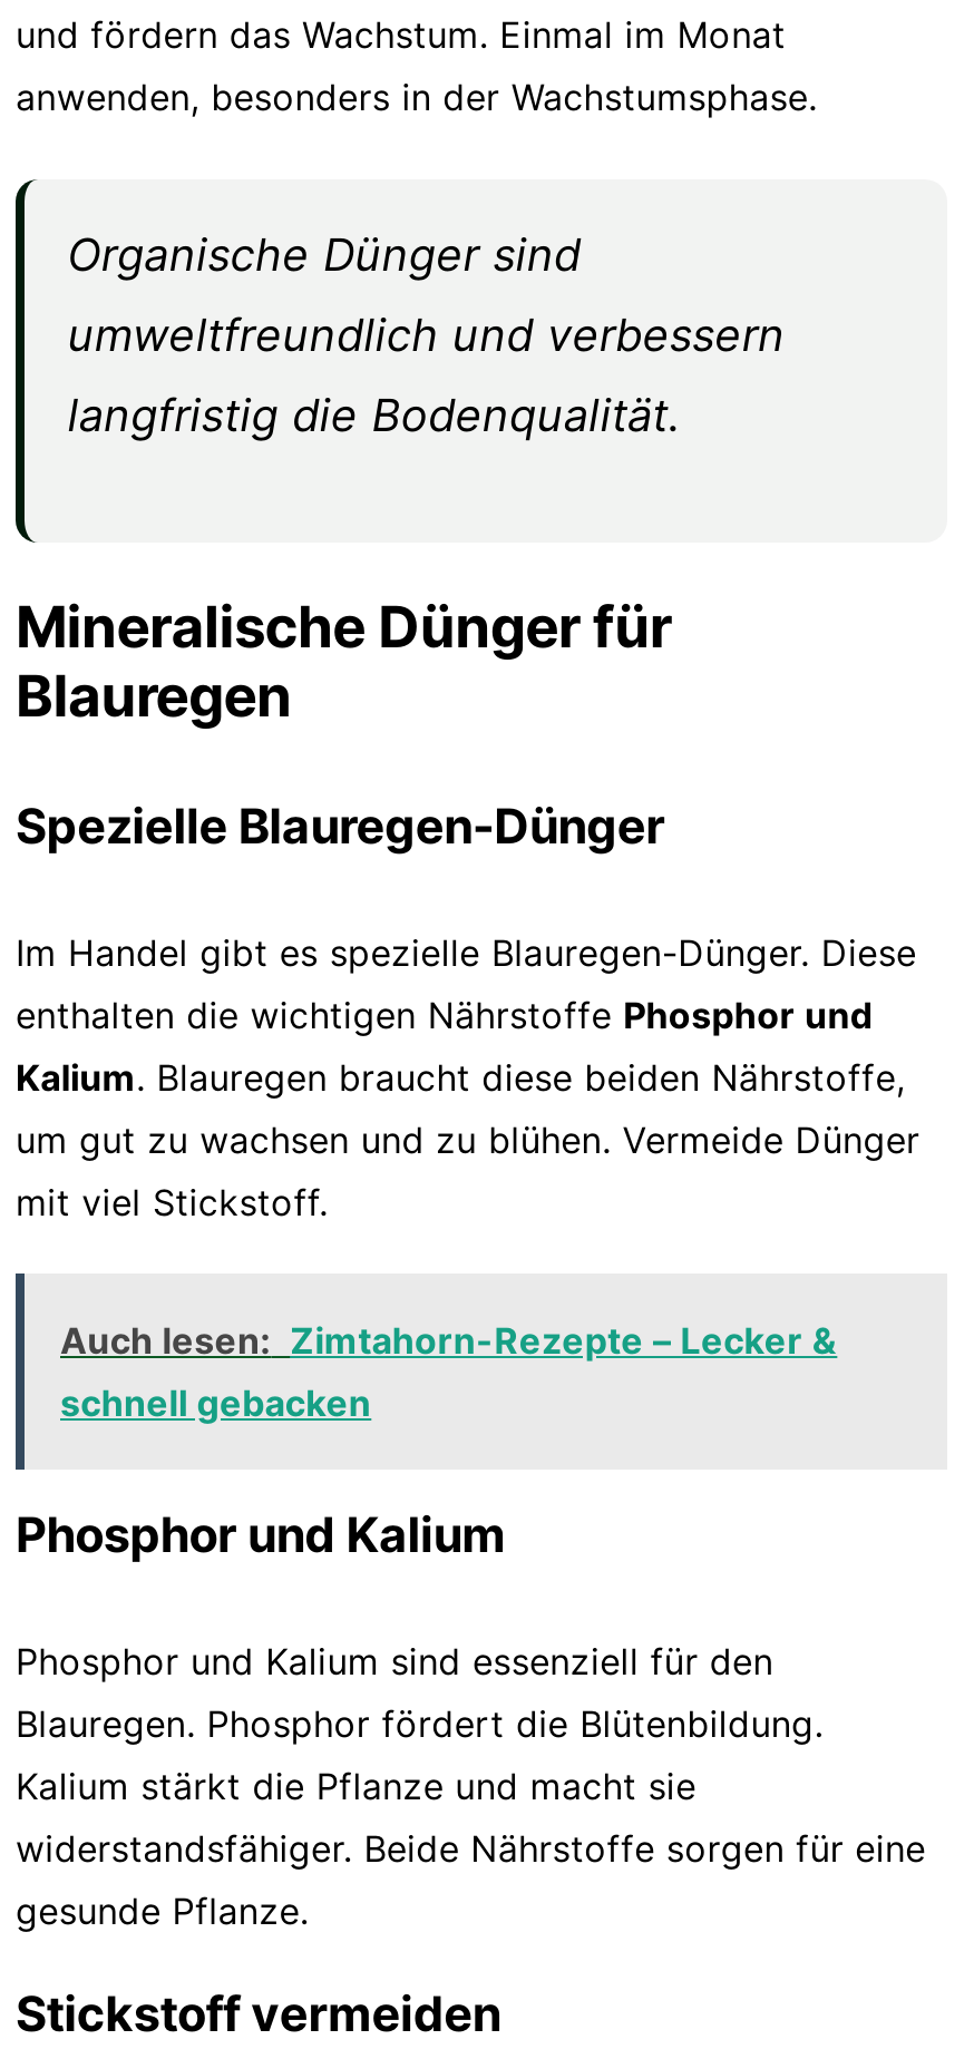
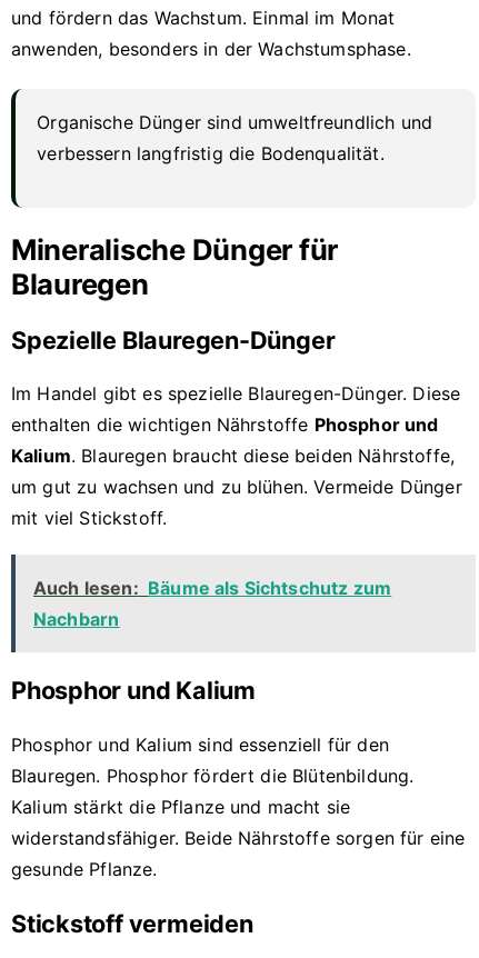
[60,1319,837,1425] Auch lesen: Zimtahorn-Rezepte – Lecker & | schnell gebacken -> [33,577,391,630] Auch lesen: Bäume als Sichtschutz zum | Nachbarn

